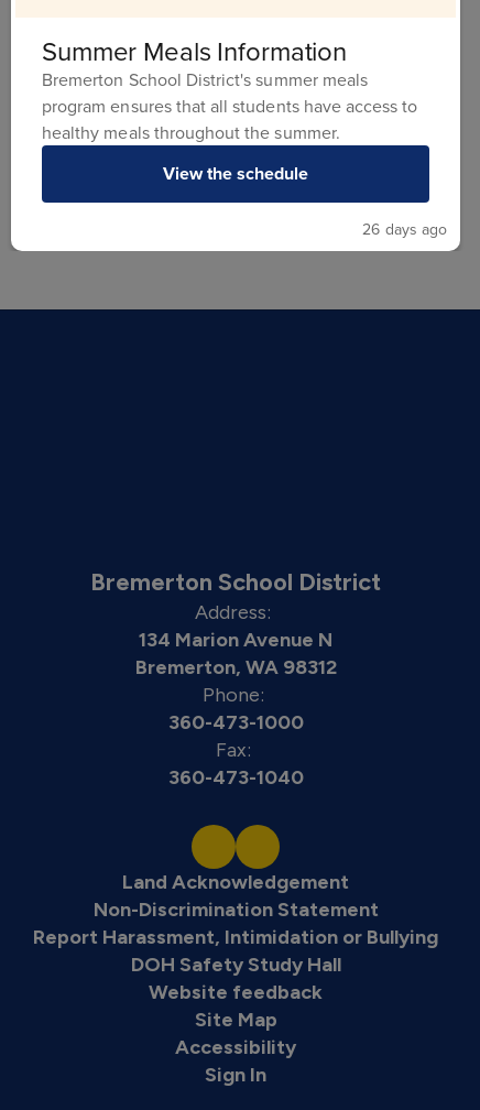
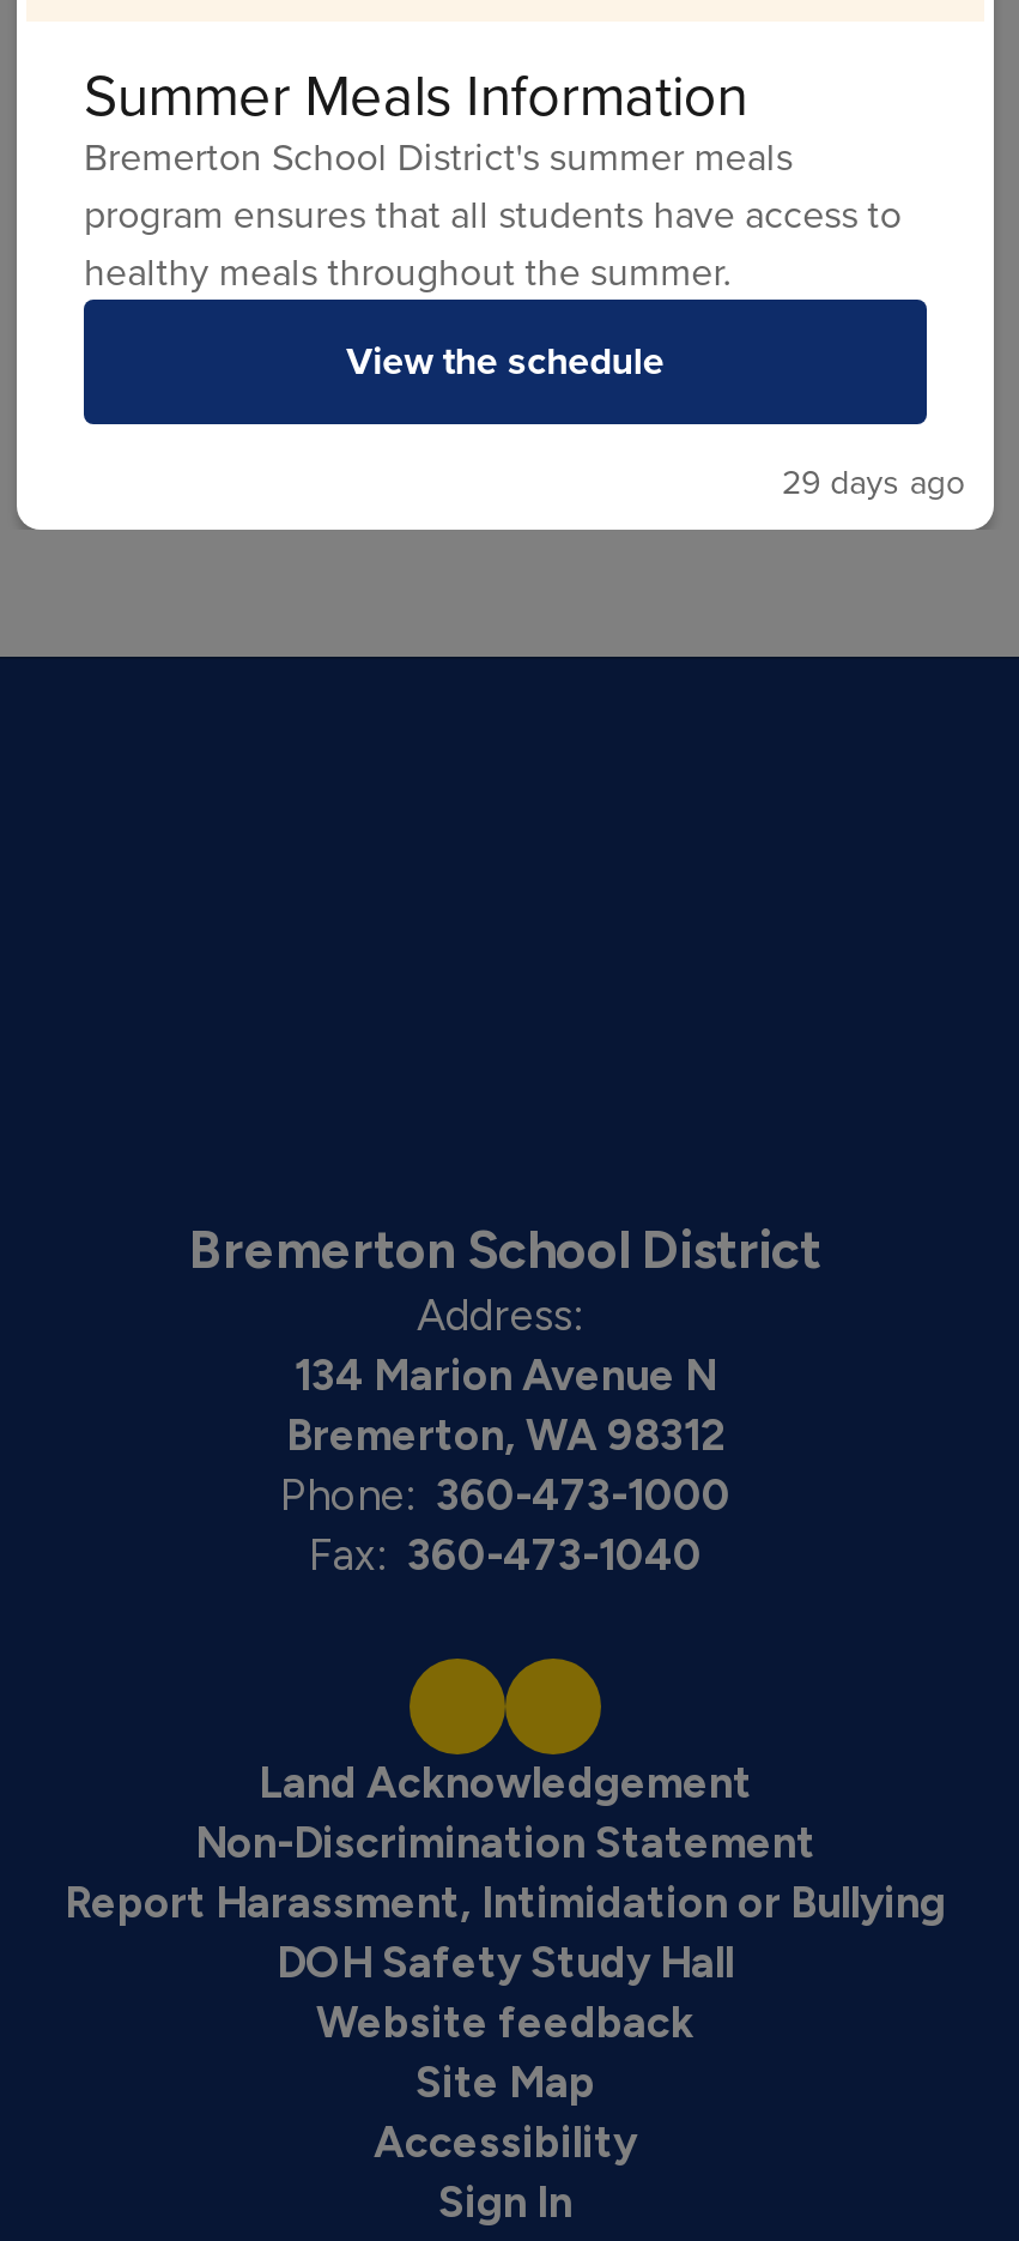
[363,218,447,240] 26 days ago -> [782,458,965,506] 29 days ago

